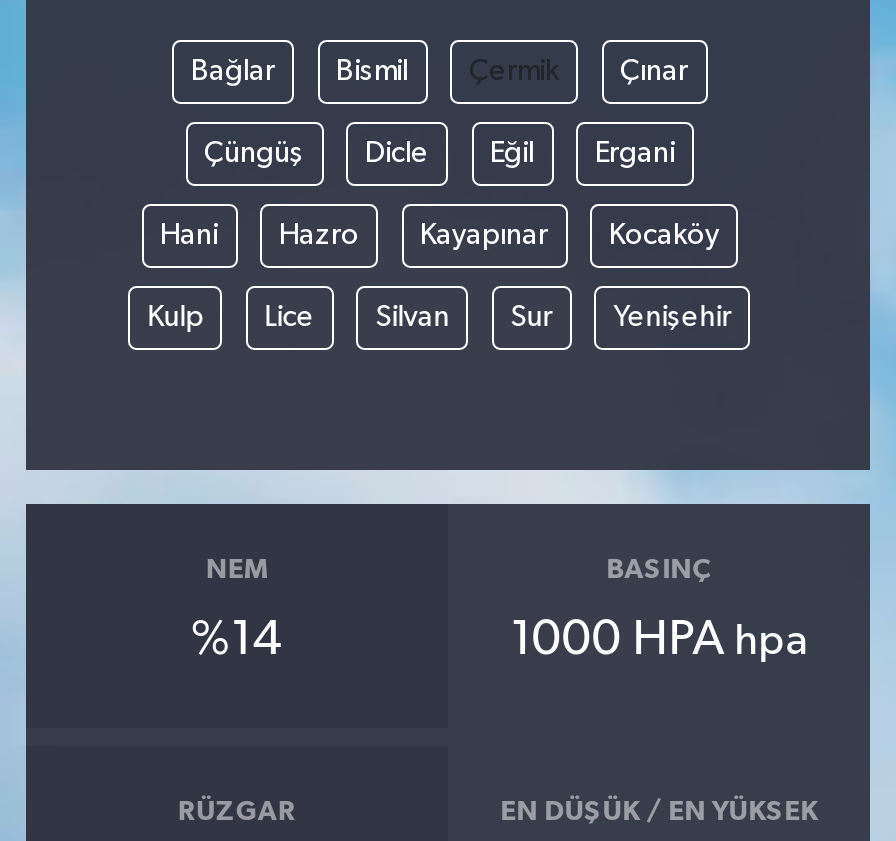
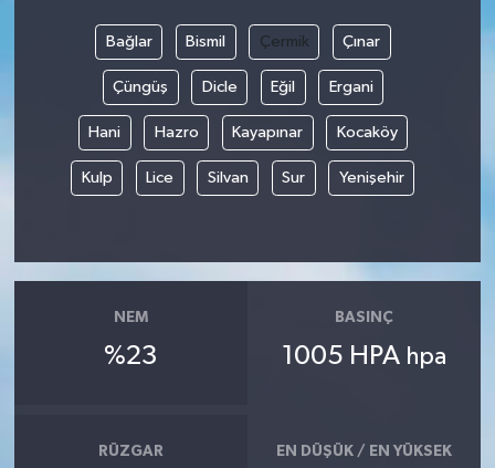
[191,615,283,663] %14 -> [104,342,158,369] %23
[510,615,808,663] 1000 HPA hpa -> [282,342,446,369] 1005 HPA hpa

